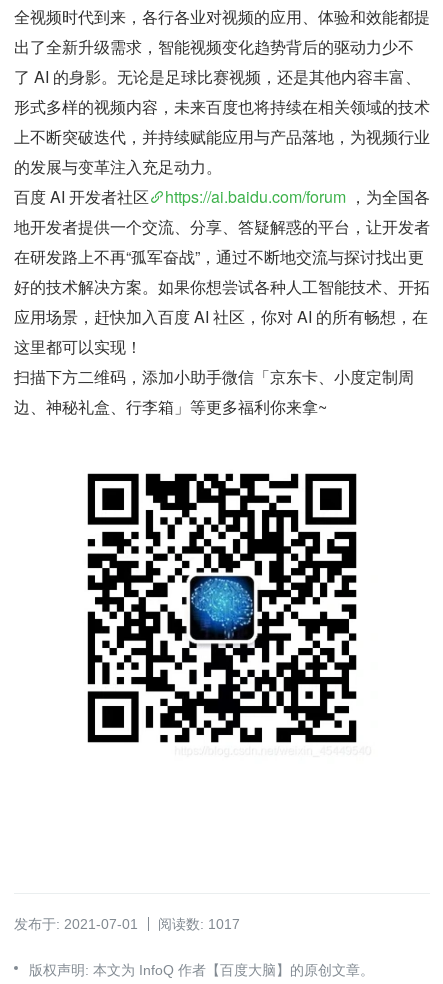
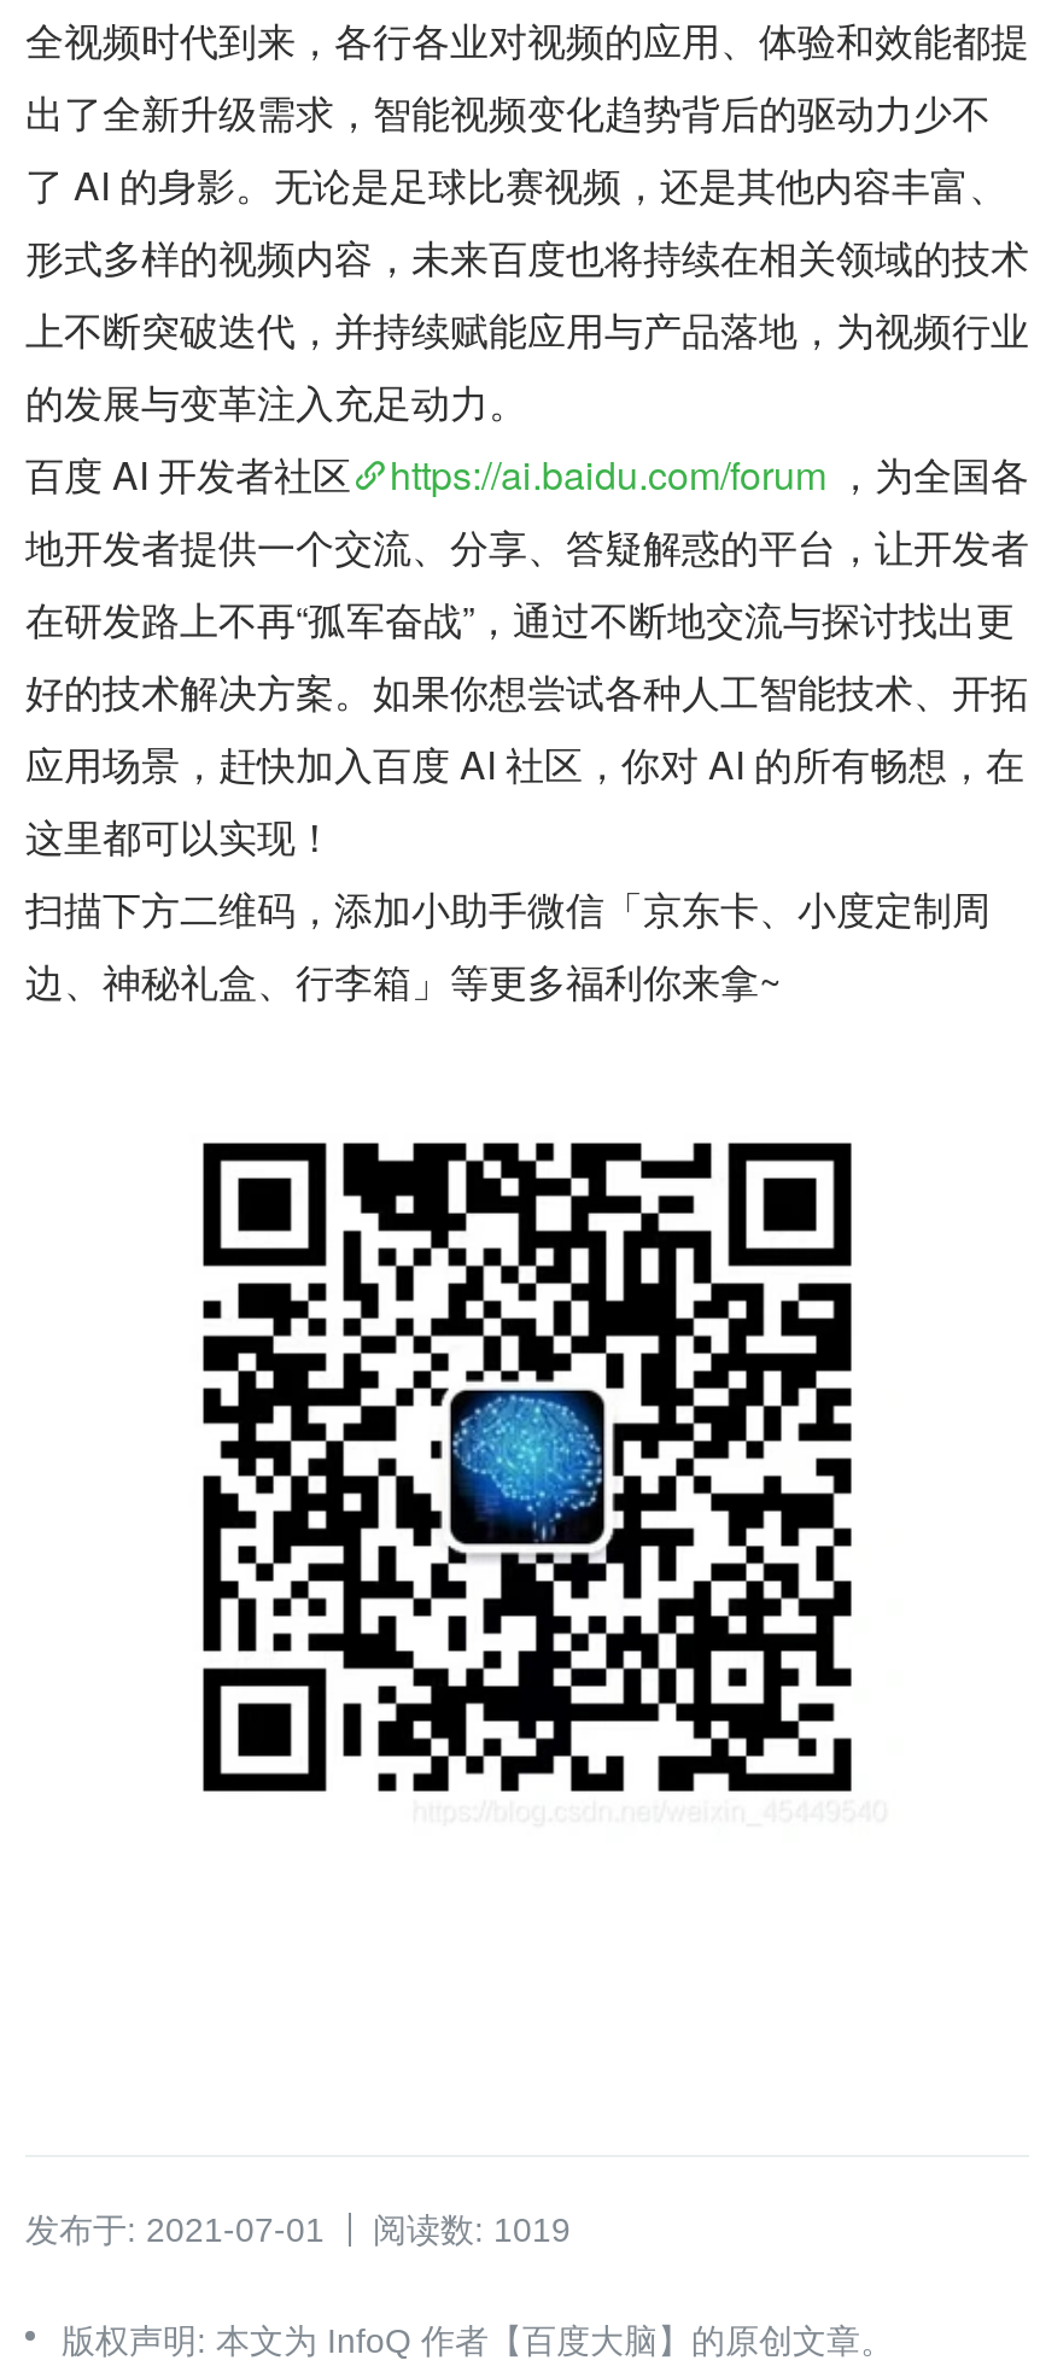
[14,916,240,932] 发布于: 2021-07-01 阅读数: 1017 -> [25,2211,571,2249] 发布于: 2021-07-01 阅读数: 1019

